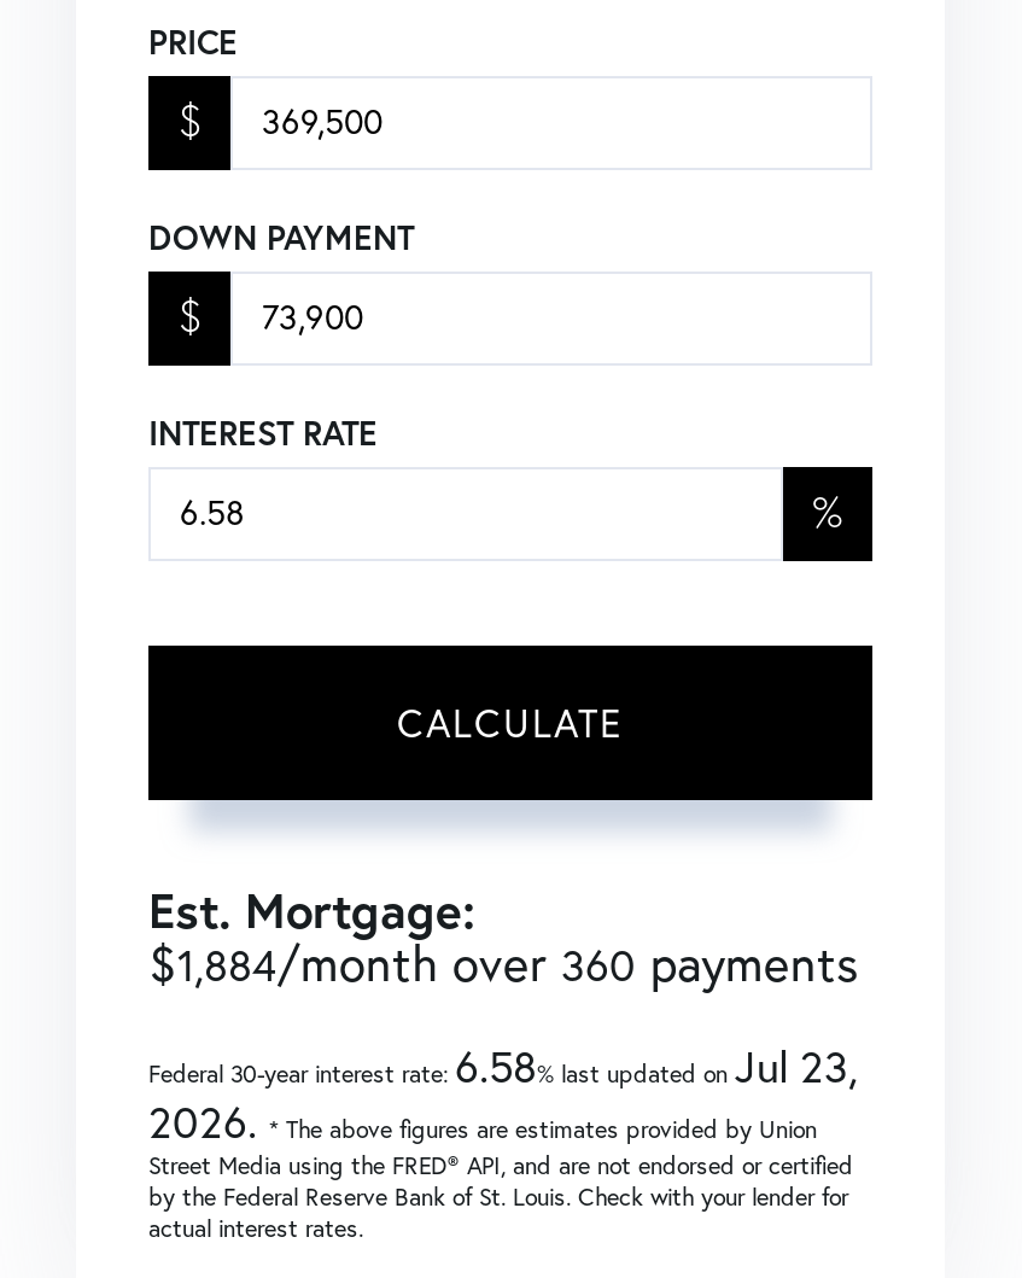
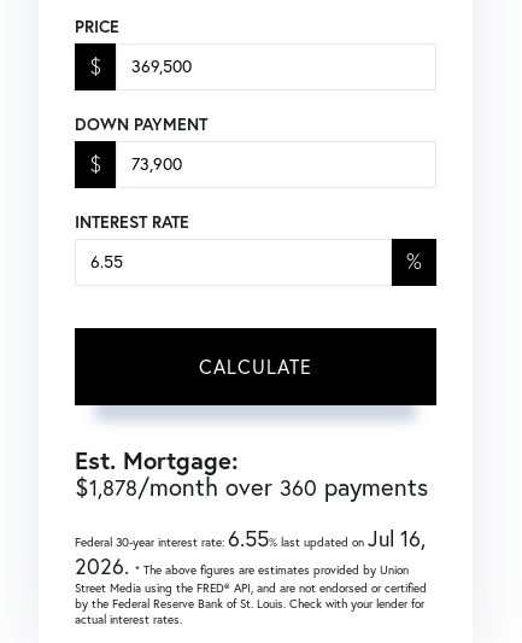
[148,933,858,993] $1,884/month over 360 payments -> [75,472,428,502] $1,878/month over 360 payments
[148,1039,858,1094] Federal 30-year interest rate: 6.58% last updated onJul 23, -> [75,525,426,552] Federal 30-year interest rate: 6.55% last updated onJul 16,

